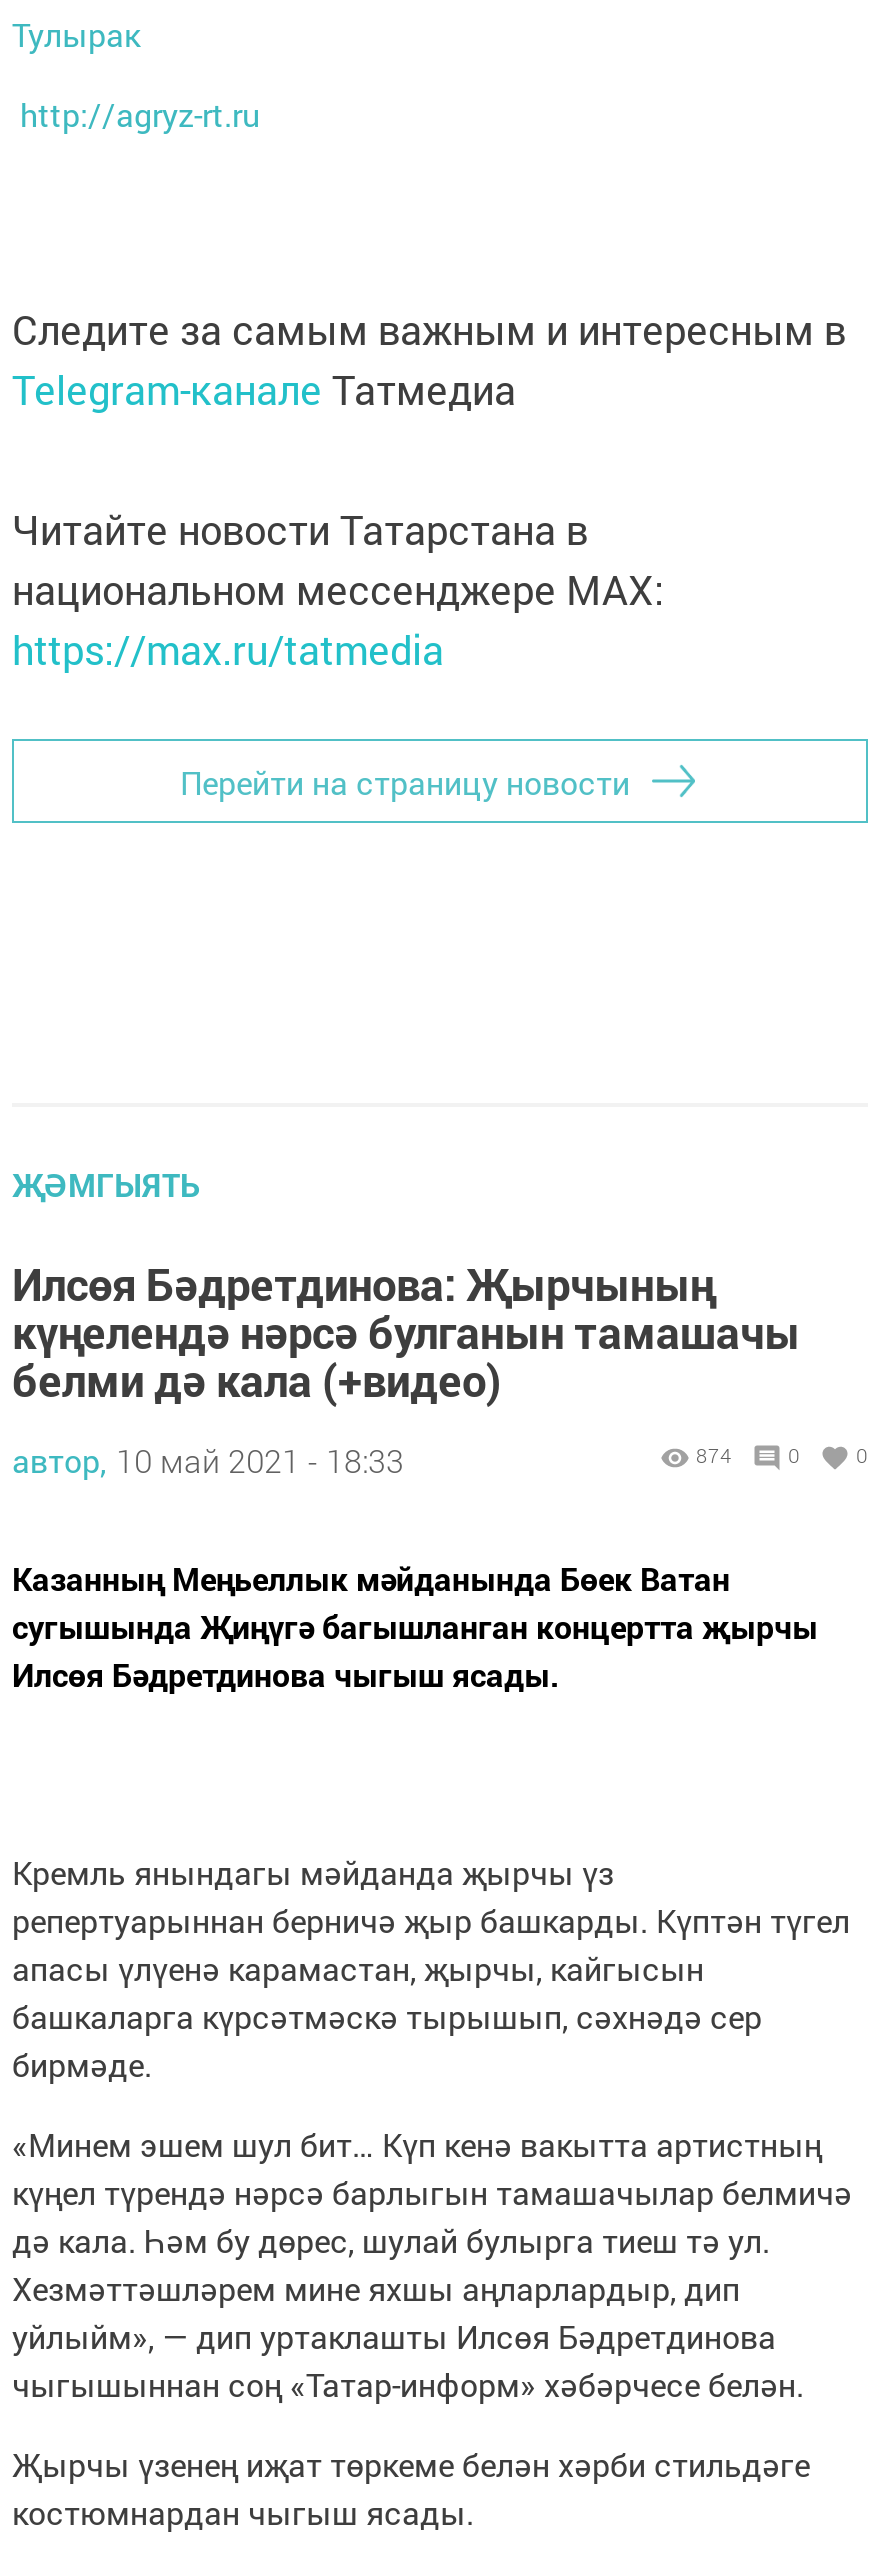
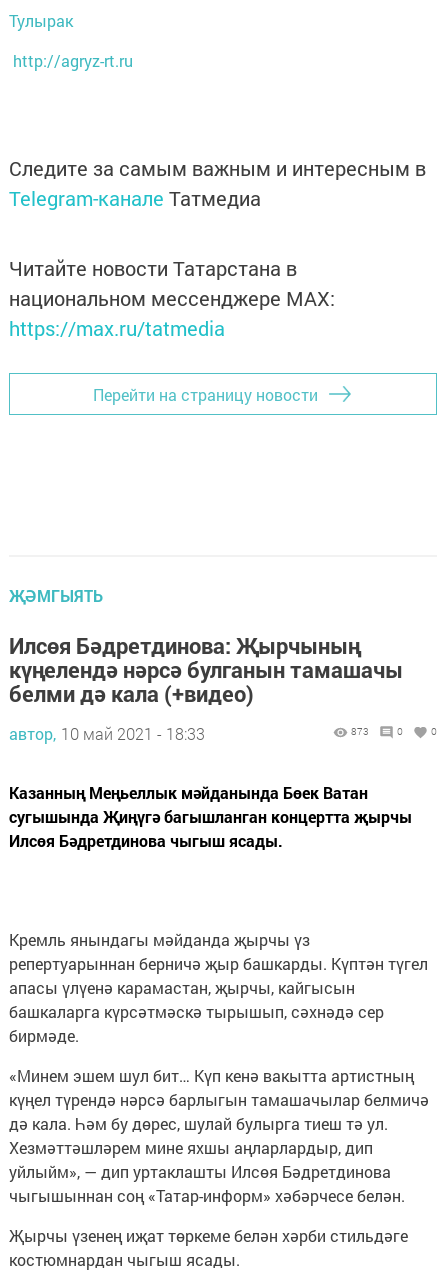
[696,1444,732,1470] 874 -> [351,725,369,738] 873

